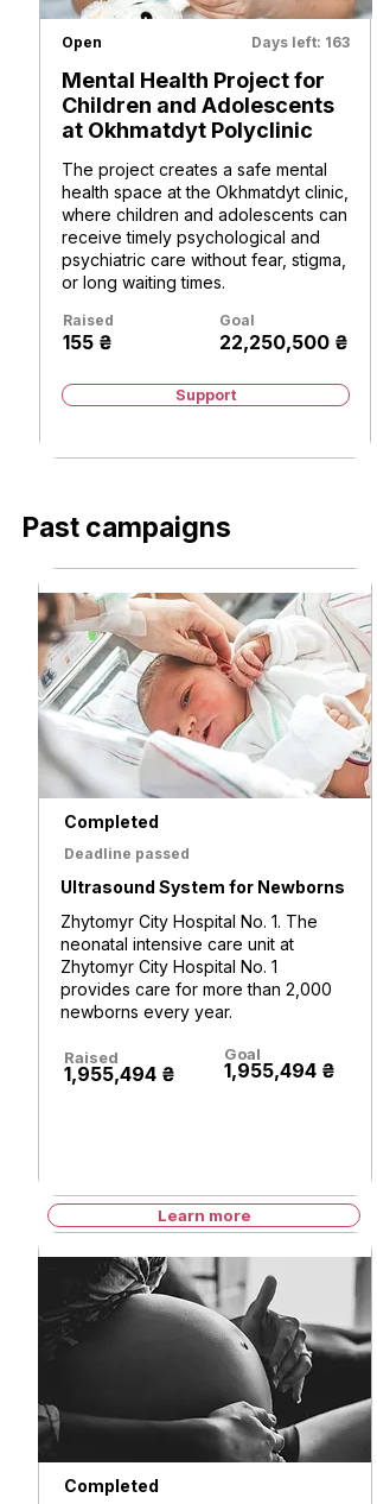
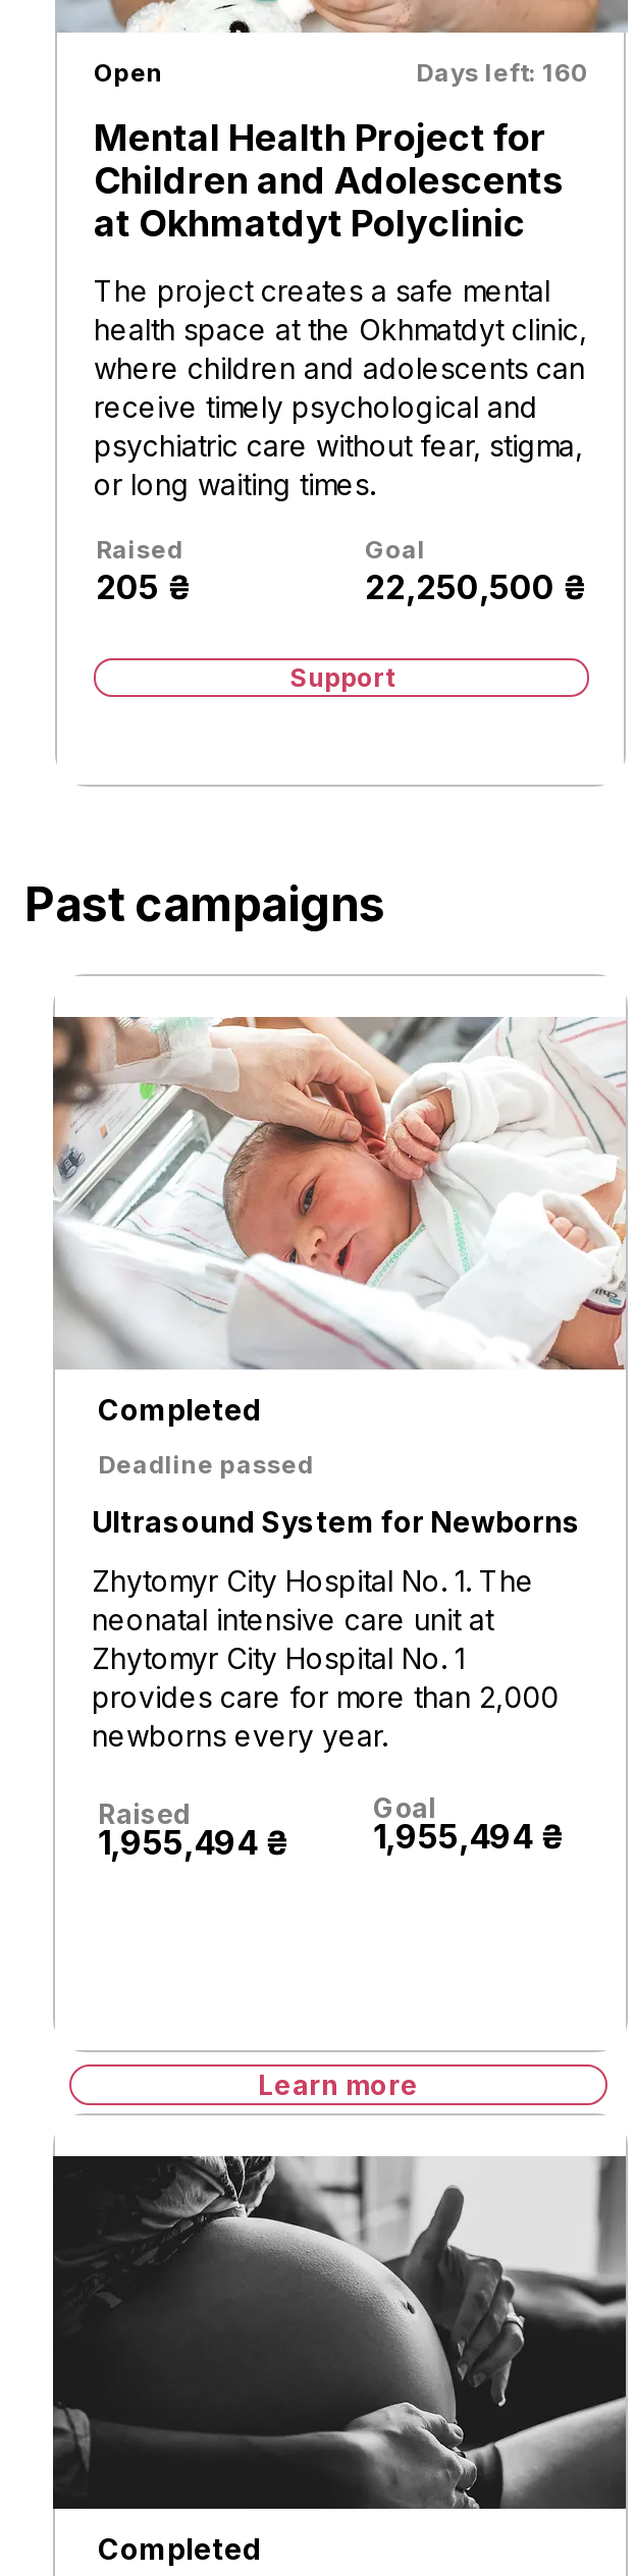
[251,33,350,51] Days left: 163 -> [416,57,589,88] Days left: 160
[63,330,113,354] 155 ₴ -> [96,567,192,607] 205 ₴

